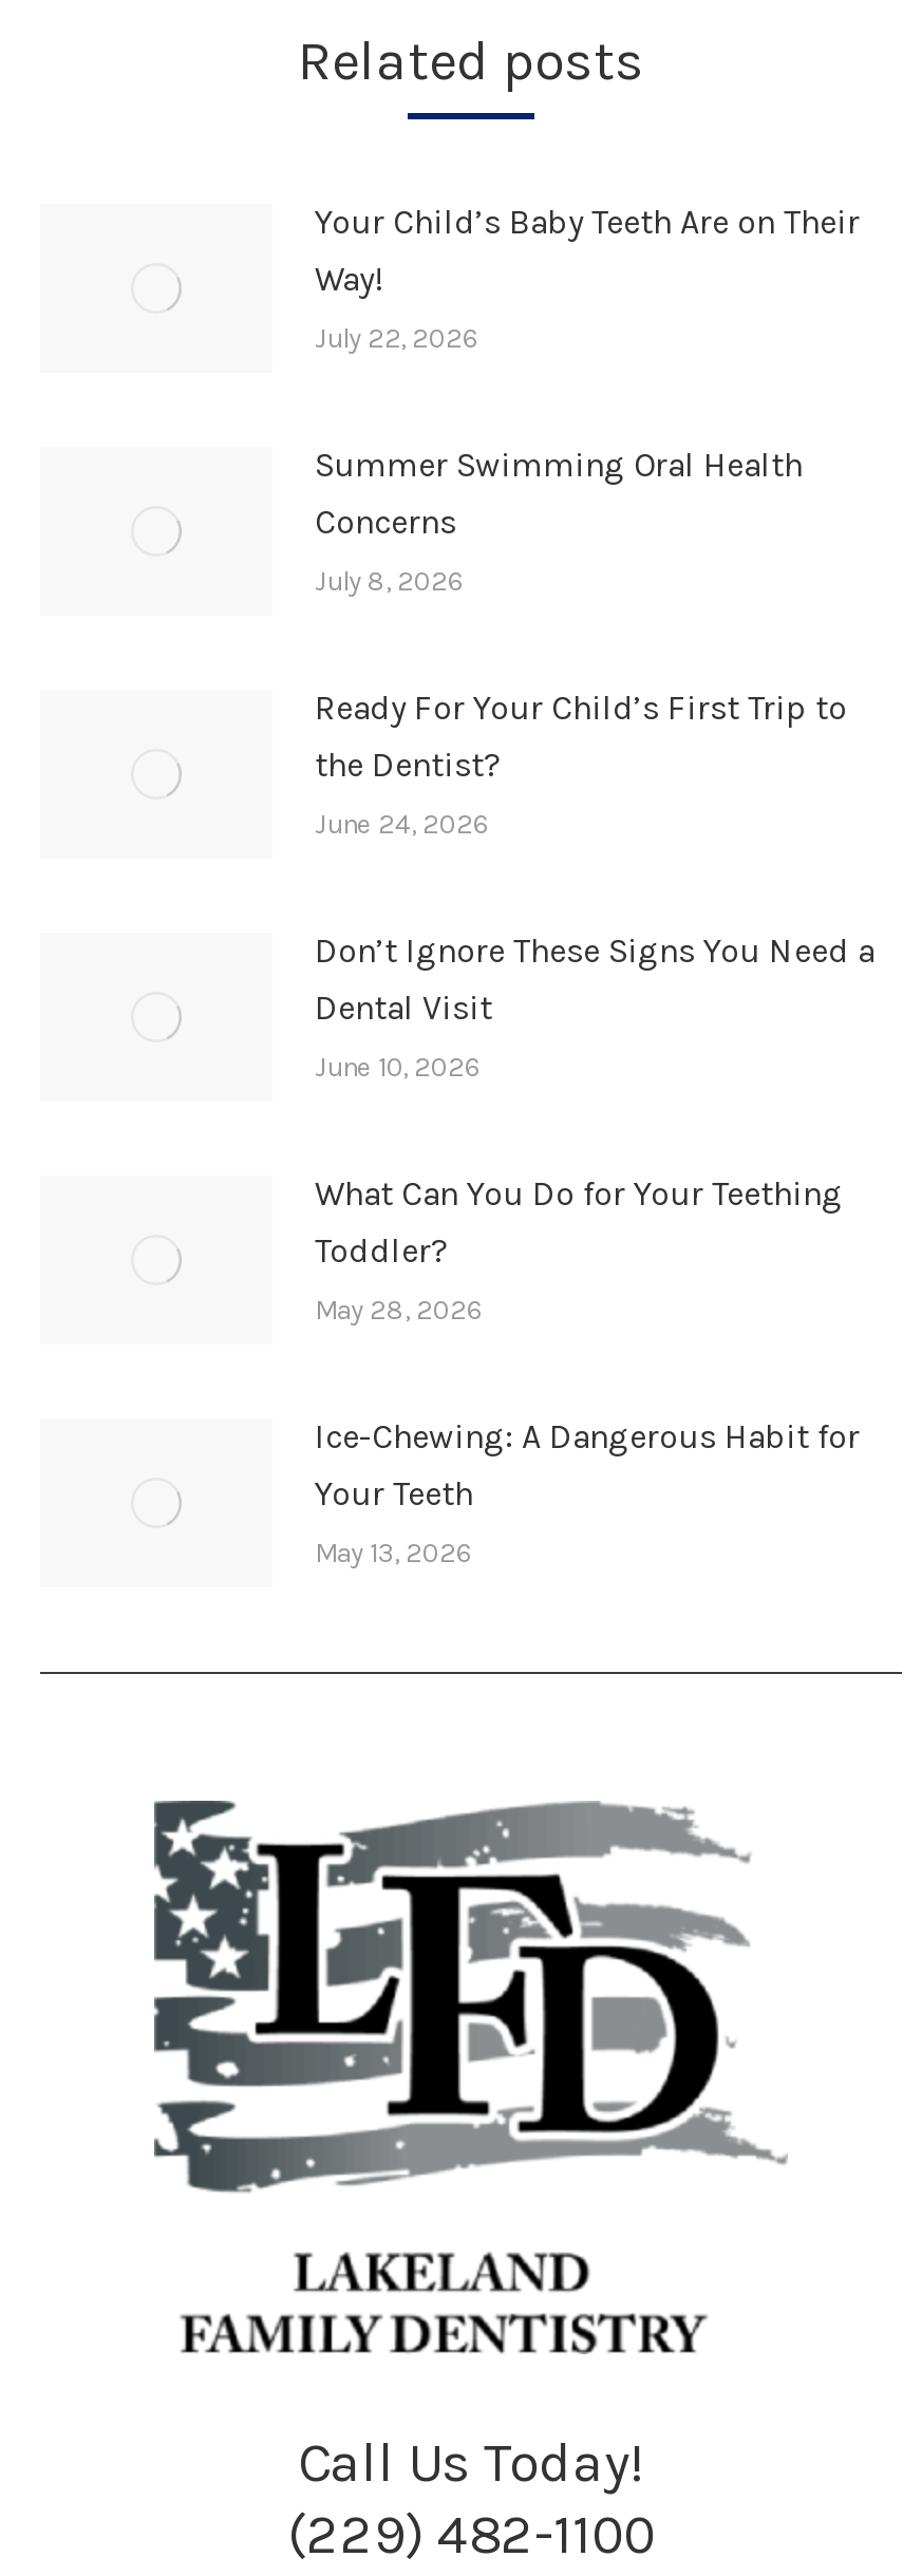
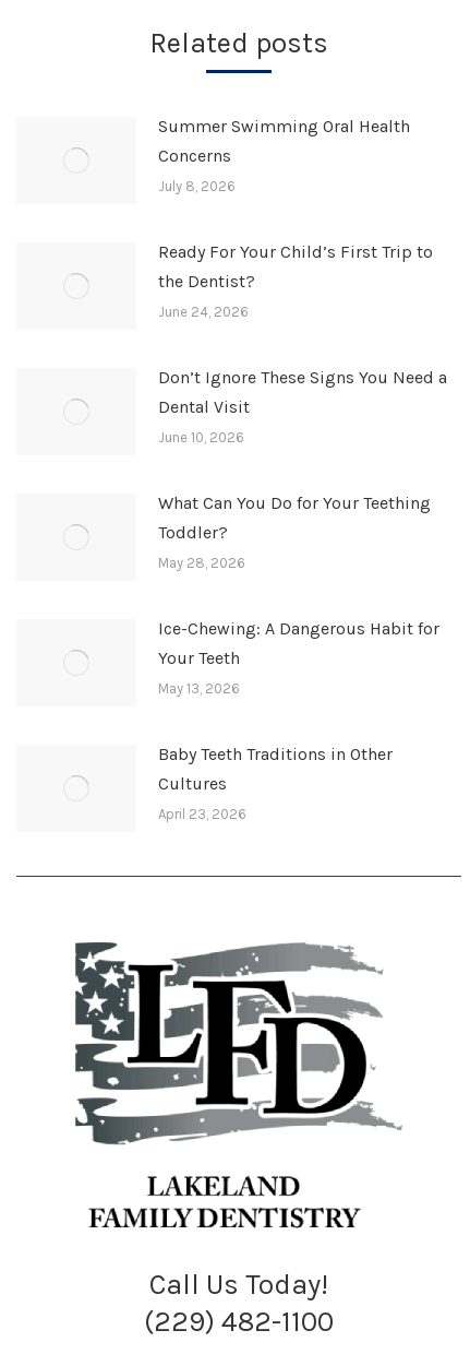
[315,201,860,353] Your Child’s Baby Teeth Are on Their | Way! | July 22, 2026 -> none
moved [315,444,874,1567] -> [158,115,447,696]: Summer Swimming Oral Health | Concerns | July 8, 2026 | ... | Your Teeth | May 13, 2026
none -> [158,743,393,822] Baby Teeth Traditions in Other | Cultures | April 23, 2026

